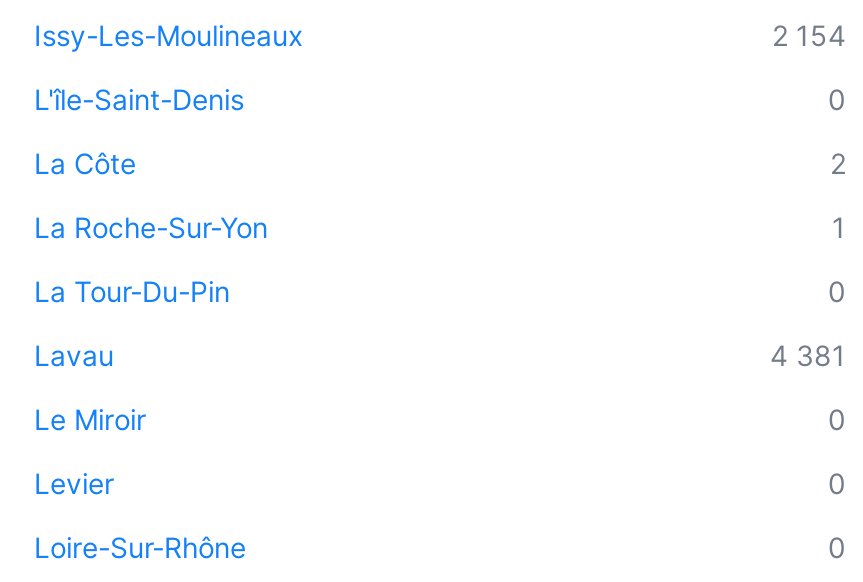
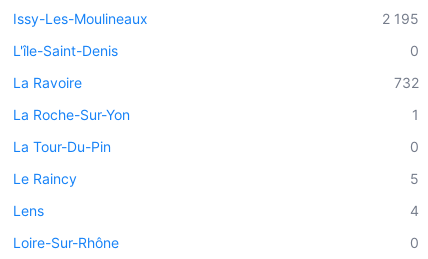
[772,17,846,51] 2 154 -> [382,10,419,27] 2 195
[34,145,136,179] La Côte -> [13,74,82,91] La Ravoire
[830,145,846,179] 2 -> [394,74,419,91] 732
[34,337,846,499] Lavau | 4 381 | Le Miroir | 0 | Levier | 0 -> [13,170,419,219] Le Raincy | 5 | Lens | 4

